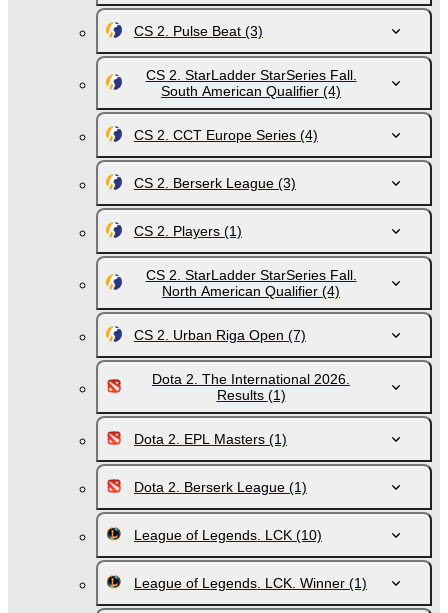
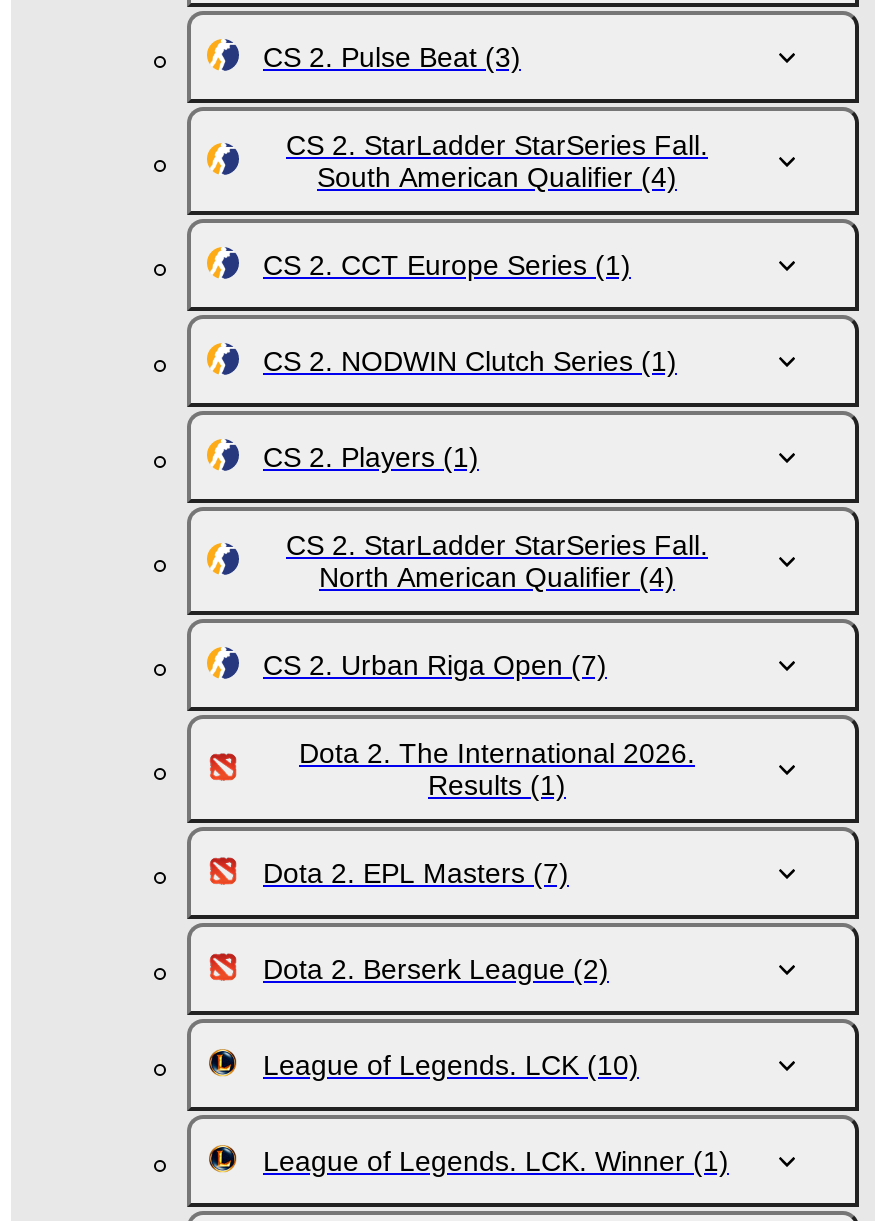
[134,127,318,143] CS 2. CCT Europe Series (4) -> [263,249,631,281] CS 2. CCT Europe Series (1)
[134,175,296,191] CS 2. Berserk League (3) -> [263,345,677,377] CS 2. NODWIN Clutch Series (1)
[134,431,287,447] Dota 2. EPL Masters (1) -> [263,857,569,889] Dota 2. EPL Masters (7)
[134,479,307,495] Dota 2. Berserk League (1) -> [263,953,609,985] Dota 2. Berserk League (2)

